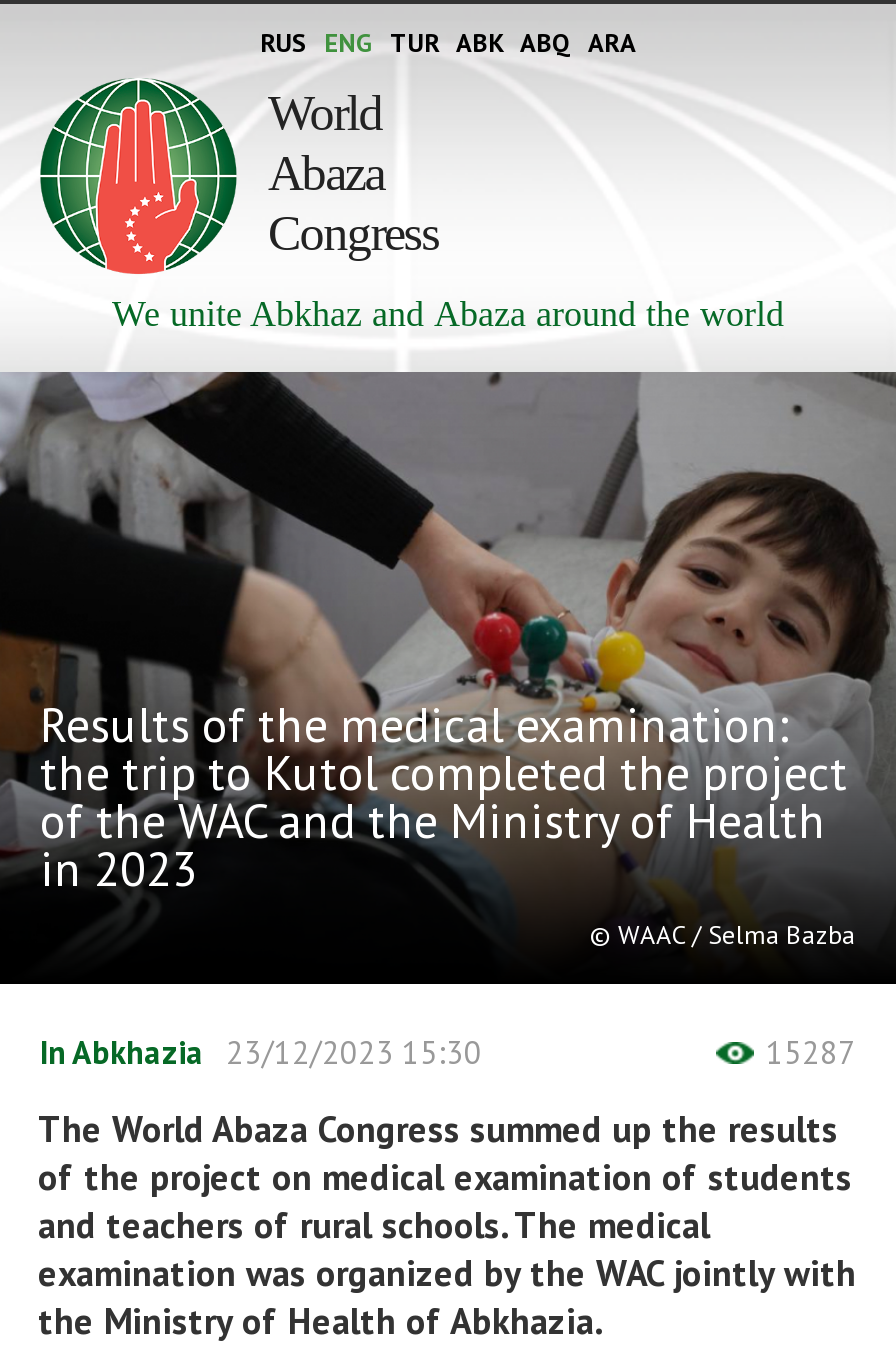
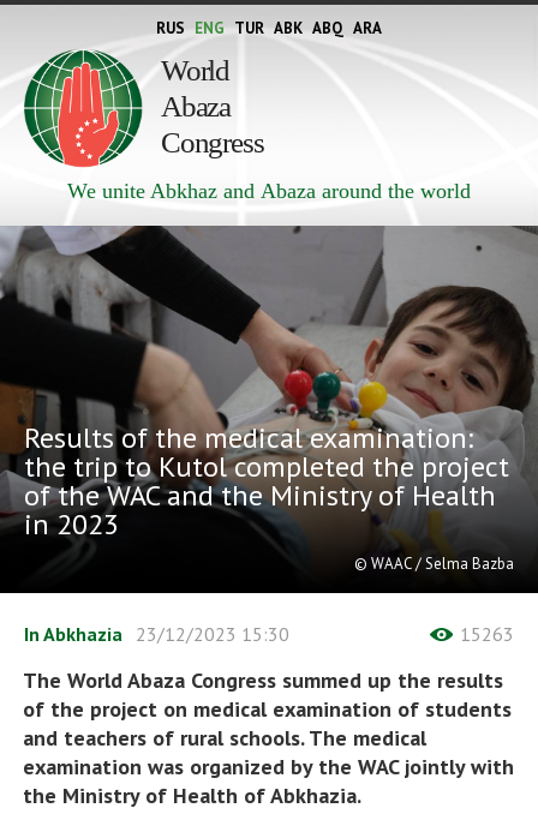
[766,1032,856,1072] 15287 -> [460,622,514,646] 15263

